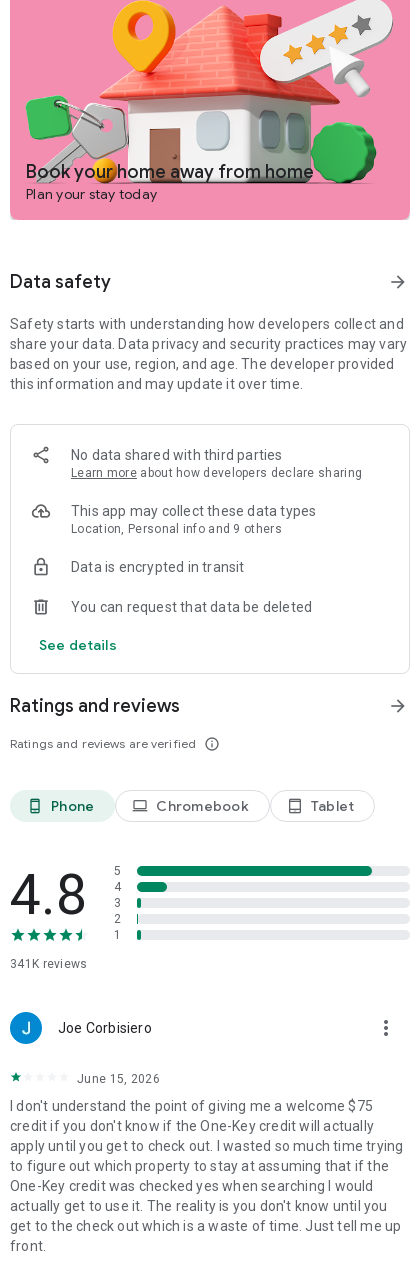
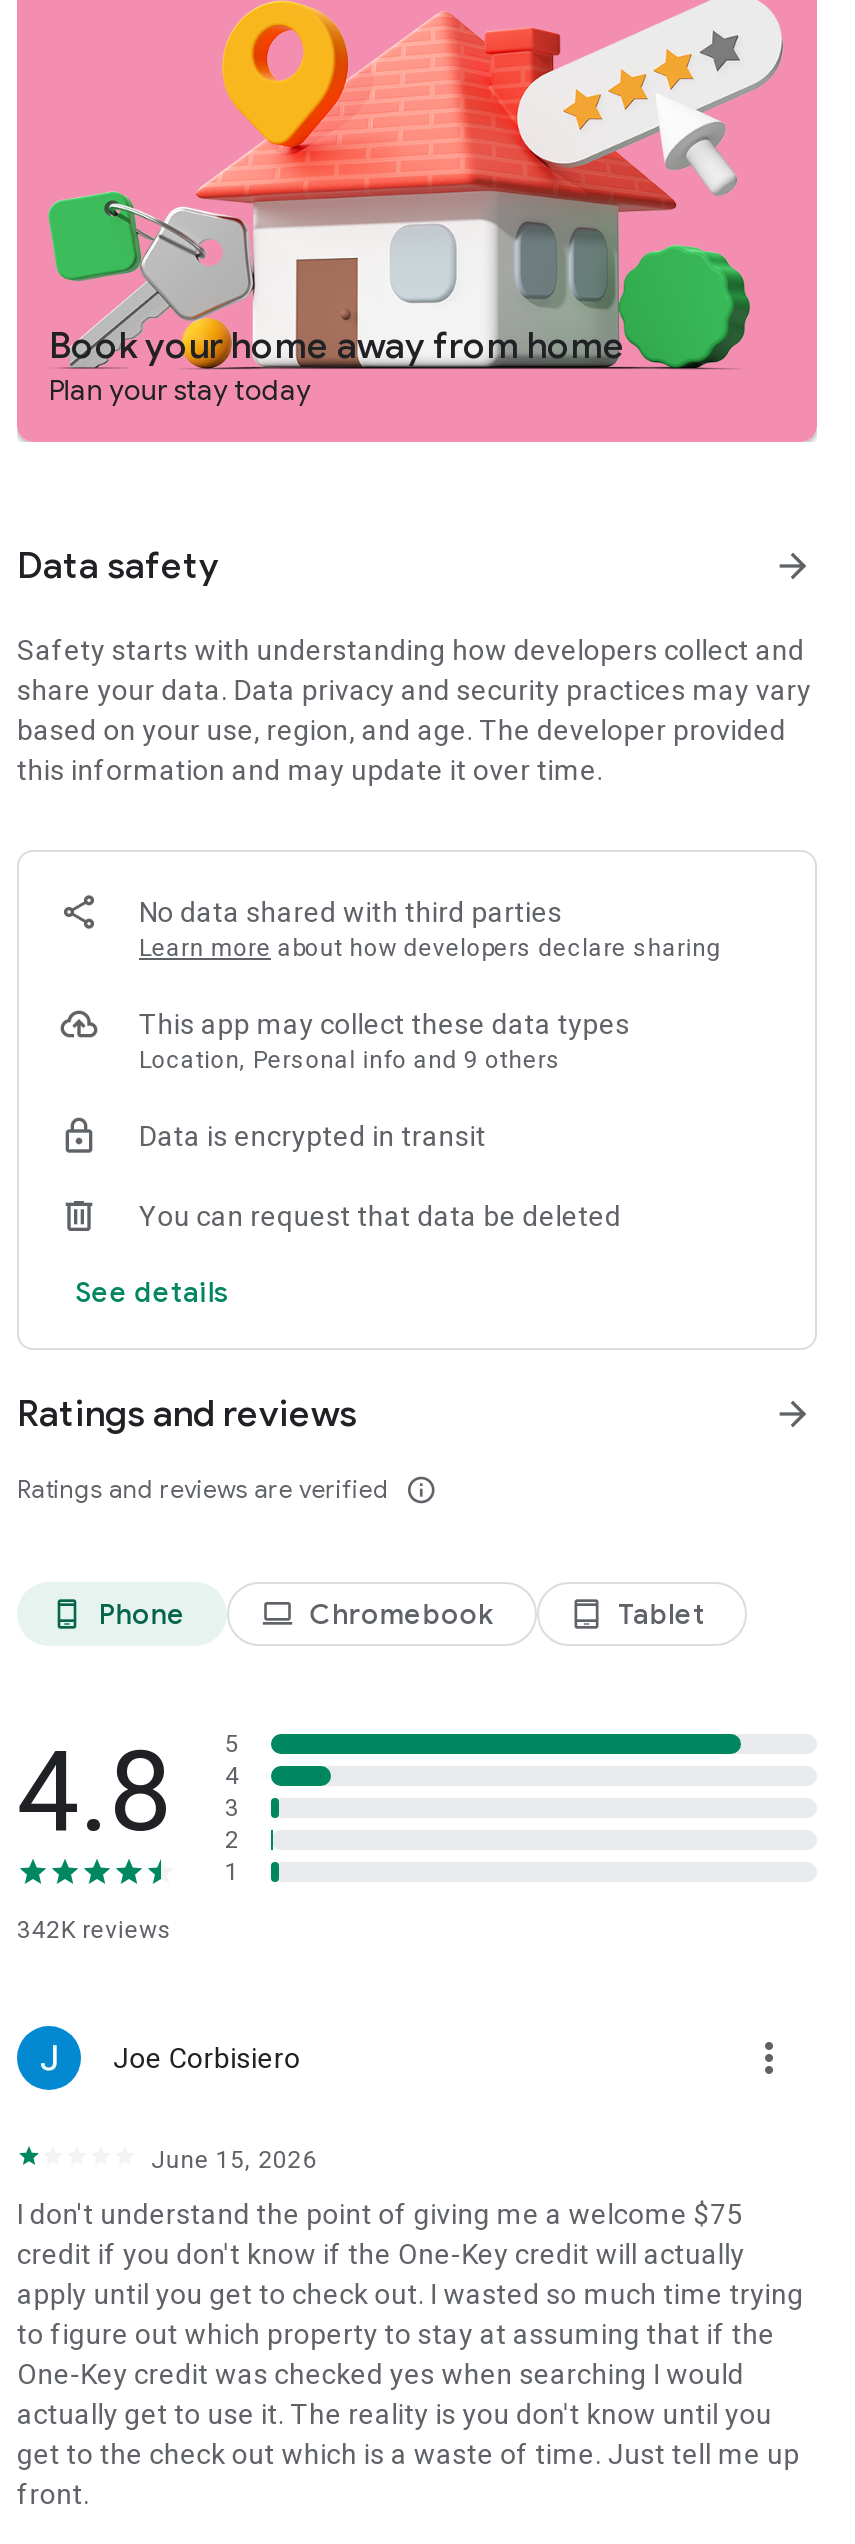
[10,957,88,971] 341K reviews -> [17,1916,172,1944] 342K reviews

